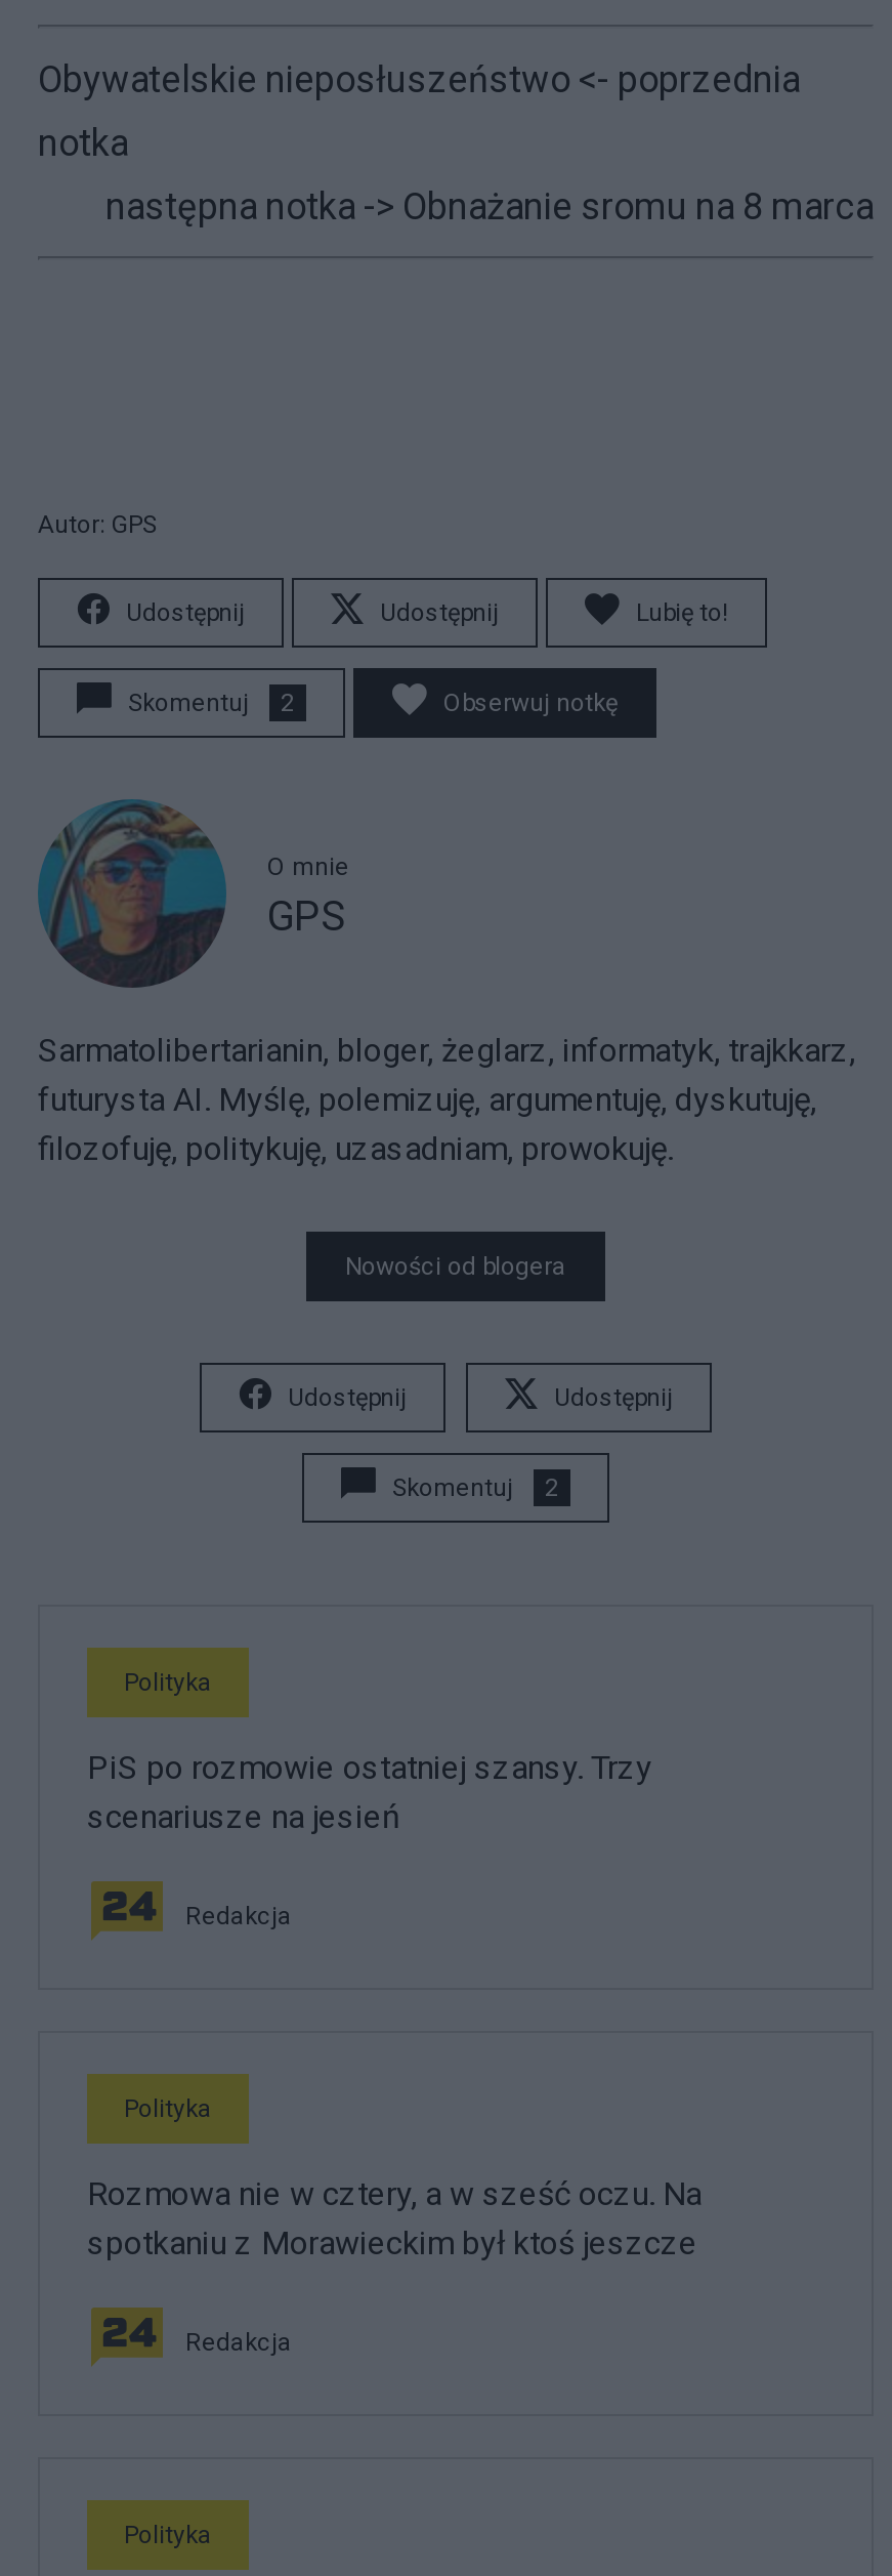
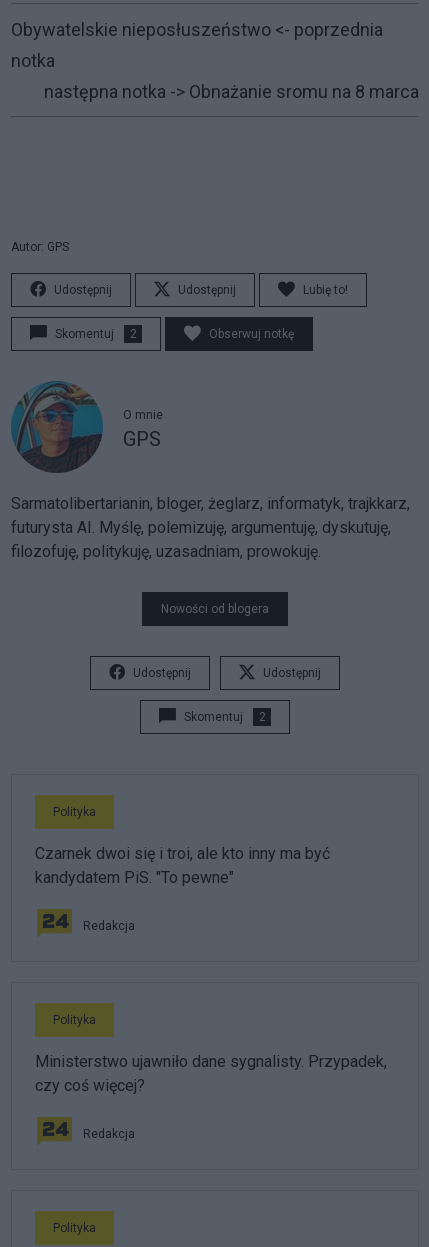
[87,1747,652,1835] PiS po rozmowie ostatniej szansy. Trzy | scenariusze na jesień -> [35,844,330,887] Czarnek dwoi się i troi, ale kto inny ma być | kandydatem PiS. "To pewne"
[87,2173,702,2261] Rozmowa nie w cztery, a w sześć oczu. Na | spotkaniu z Morawieckim był ktoś jeszcze -> [35,1052,387,1095] Ministerstwo ujawniło dane sygnalisty. Przypadek, | czy coś więcej?

